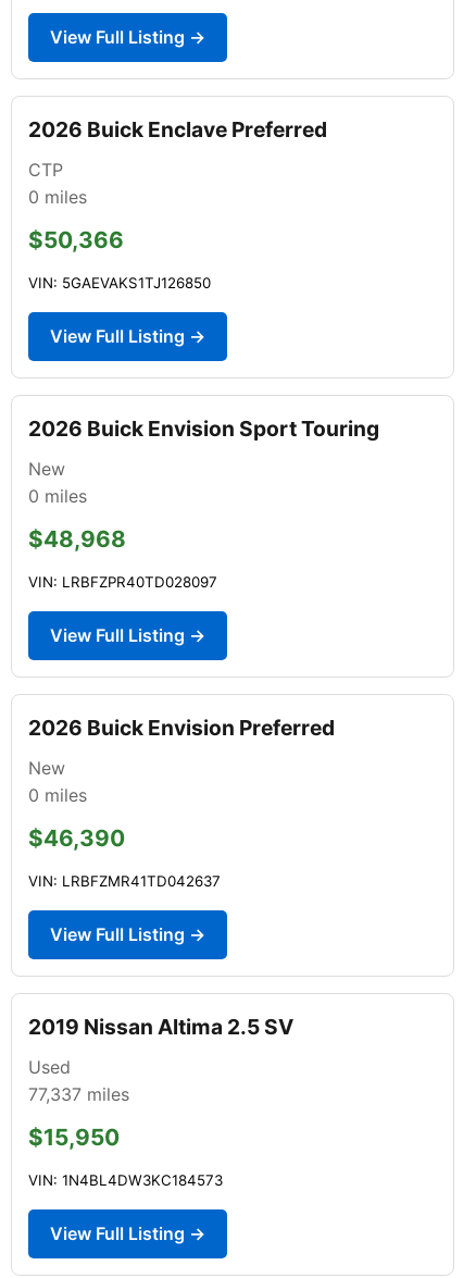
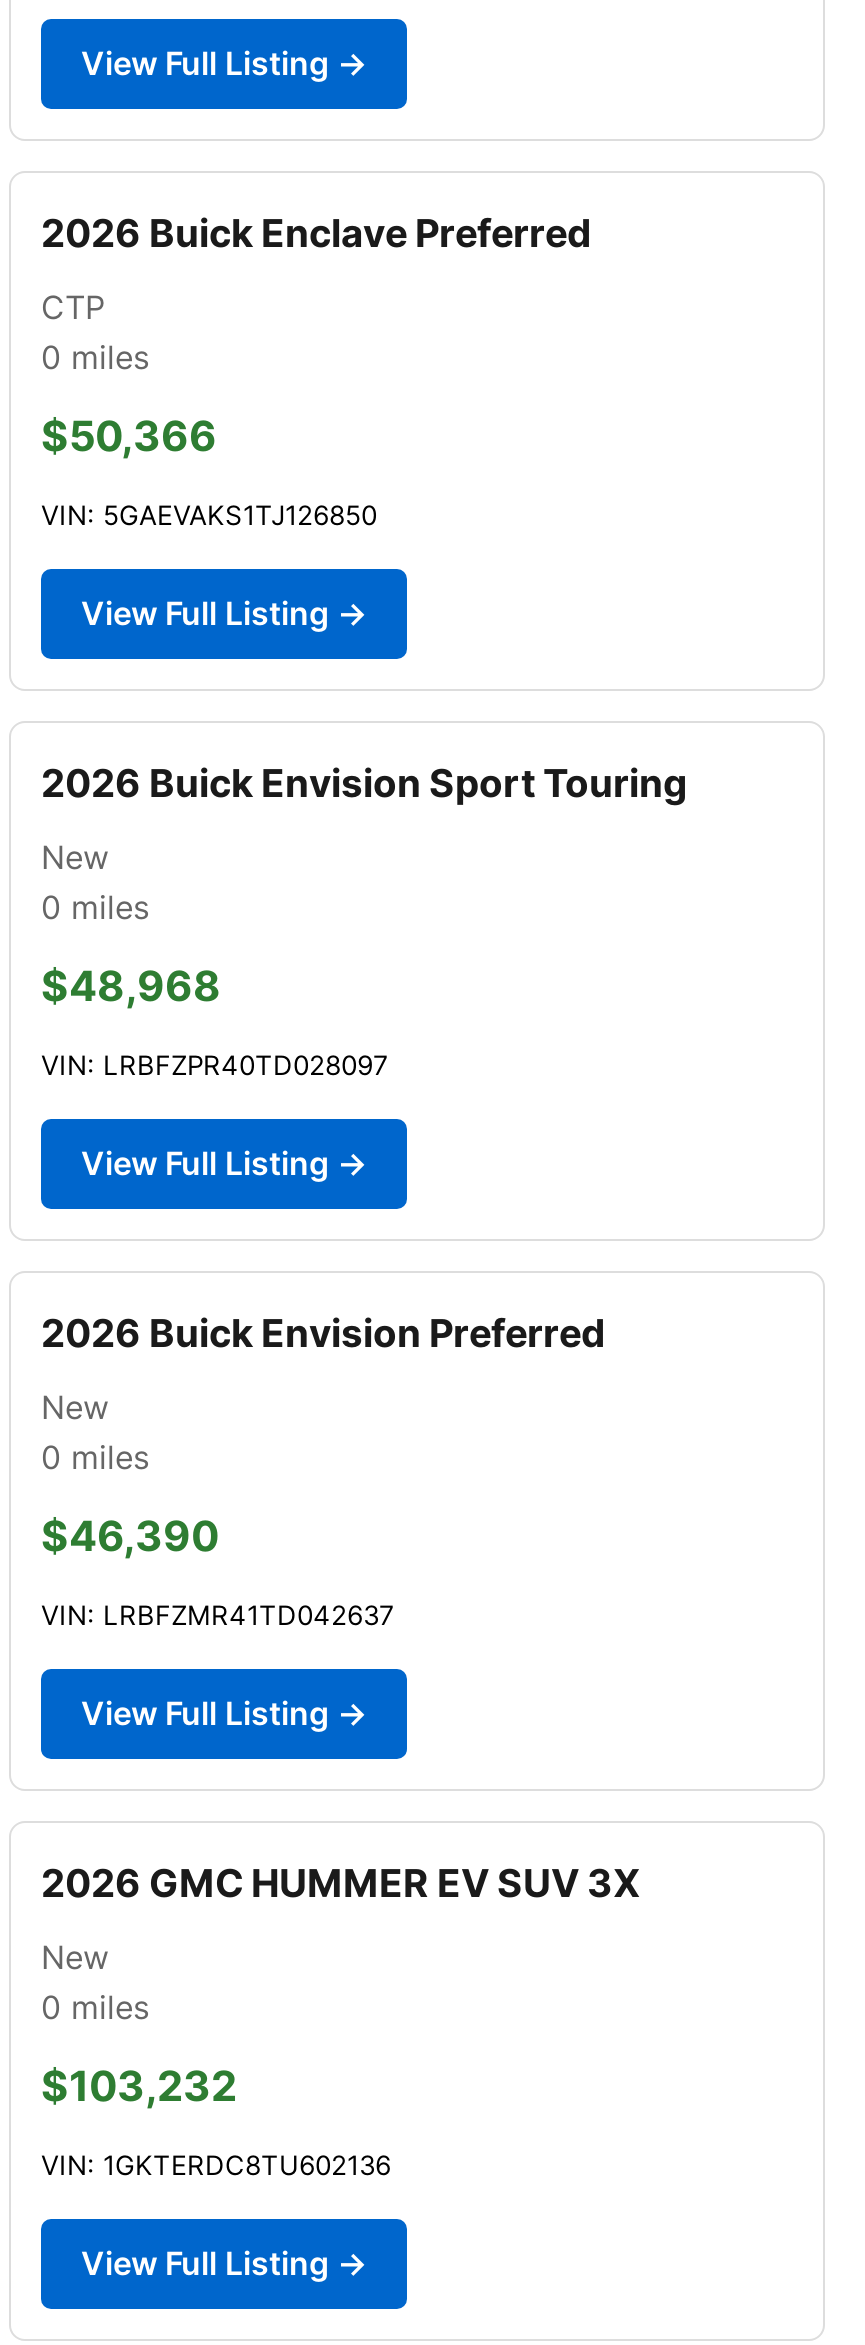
[28,1014,293,1040] 2019 Nissan Altima 2.5 SV -> [41,1859,641,1907] 2026 GMC HUMMER EV SUV 3X
[28,1056,129,1105] Used | 77,337 miles -> [41,1937,149,2027] New | 0 miles
[28,1123,120,1151] $15,950 -> [41,2061,237,2111] $103,232
[28,1171,223,1189] VIN: 1N4BL4DW3KC184573 -> [41,2149,391,2181] VIN: 1GKTERDC8TU602136

